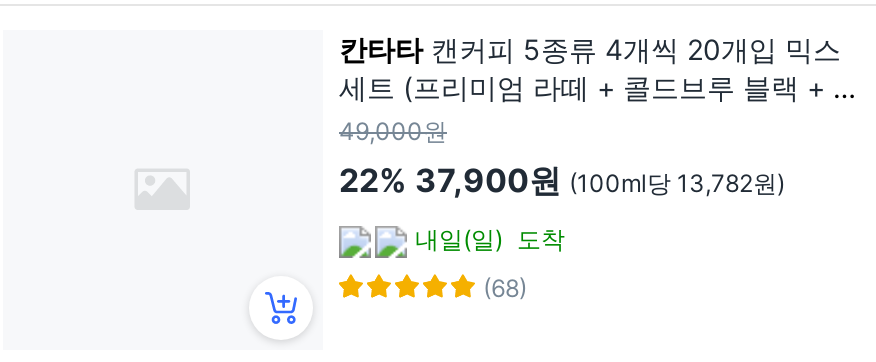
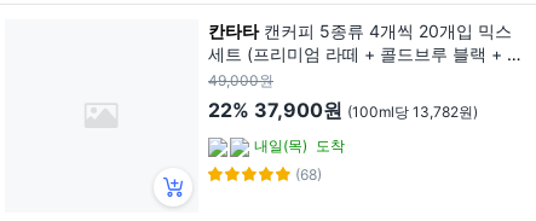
[415,225,565,255] 내일(일) 도착 -> [254,137,345,155] 내일(목) 도착

